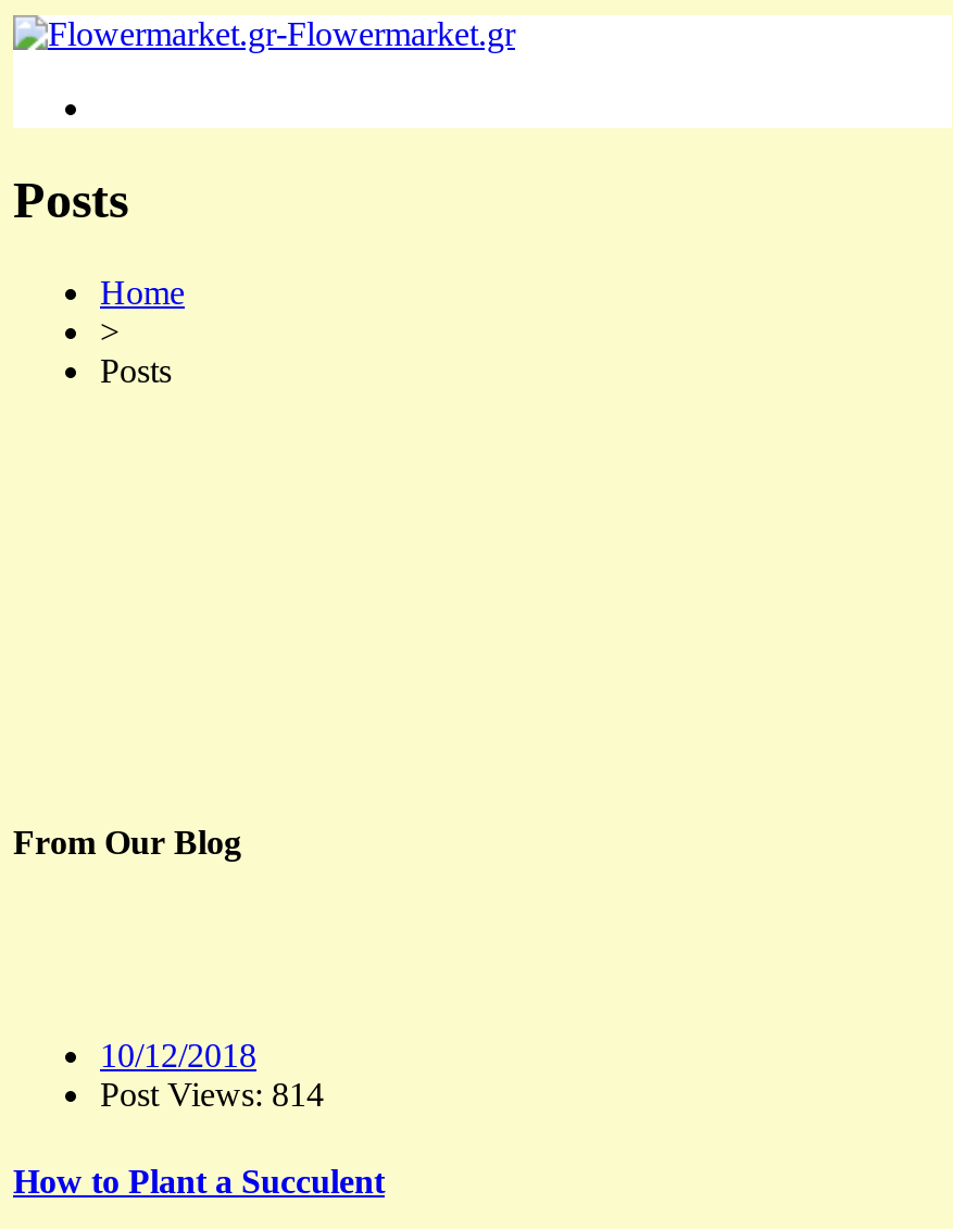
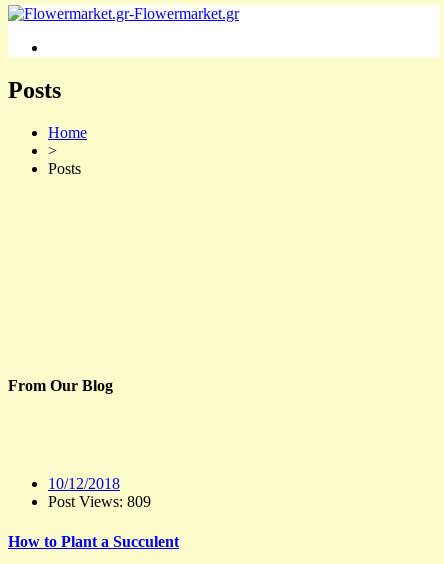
[100,1076,324,1113] Post Views: 814 -> [48,493,151,510] Post Views: 809

